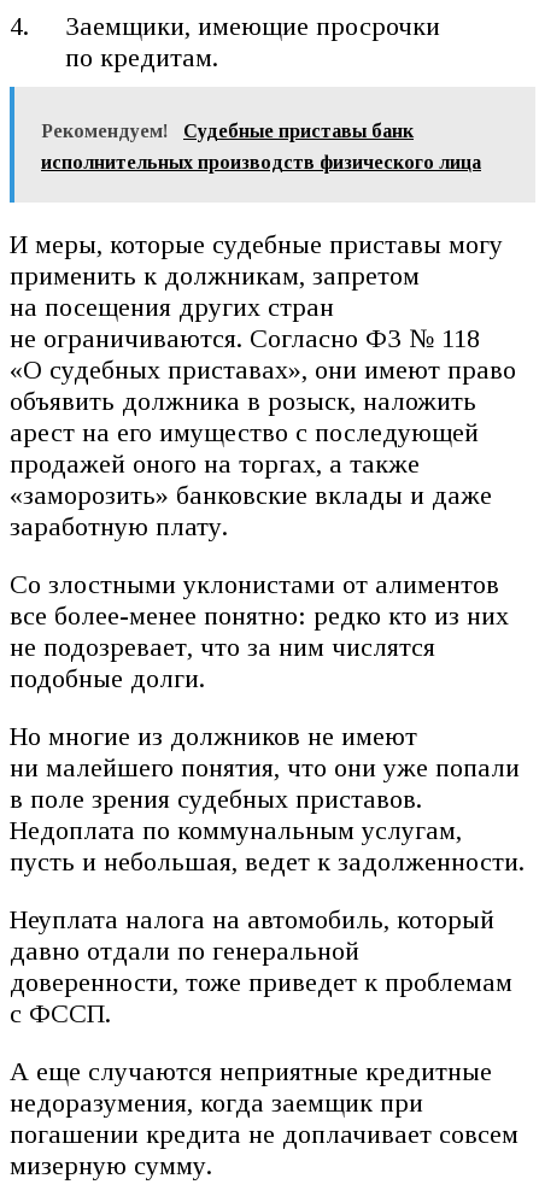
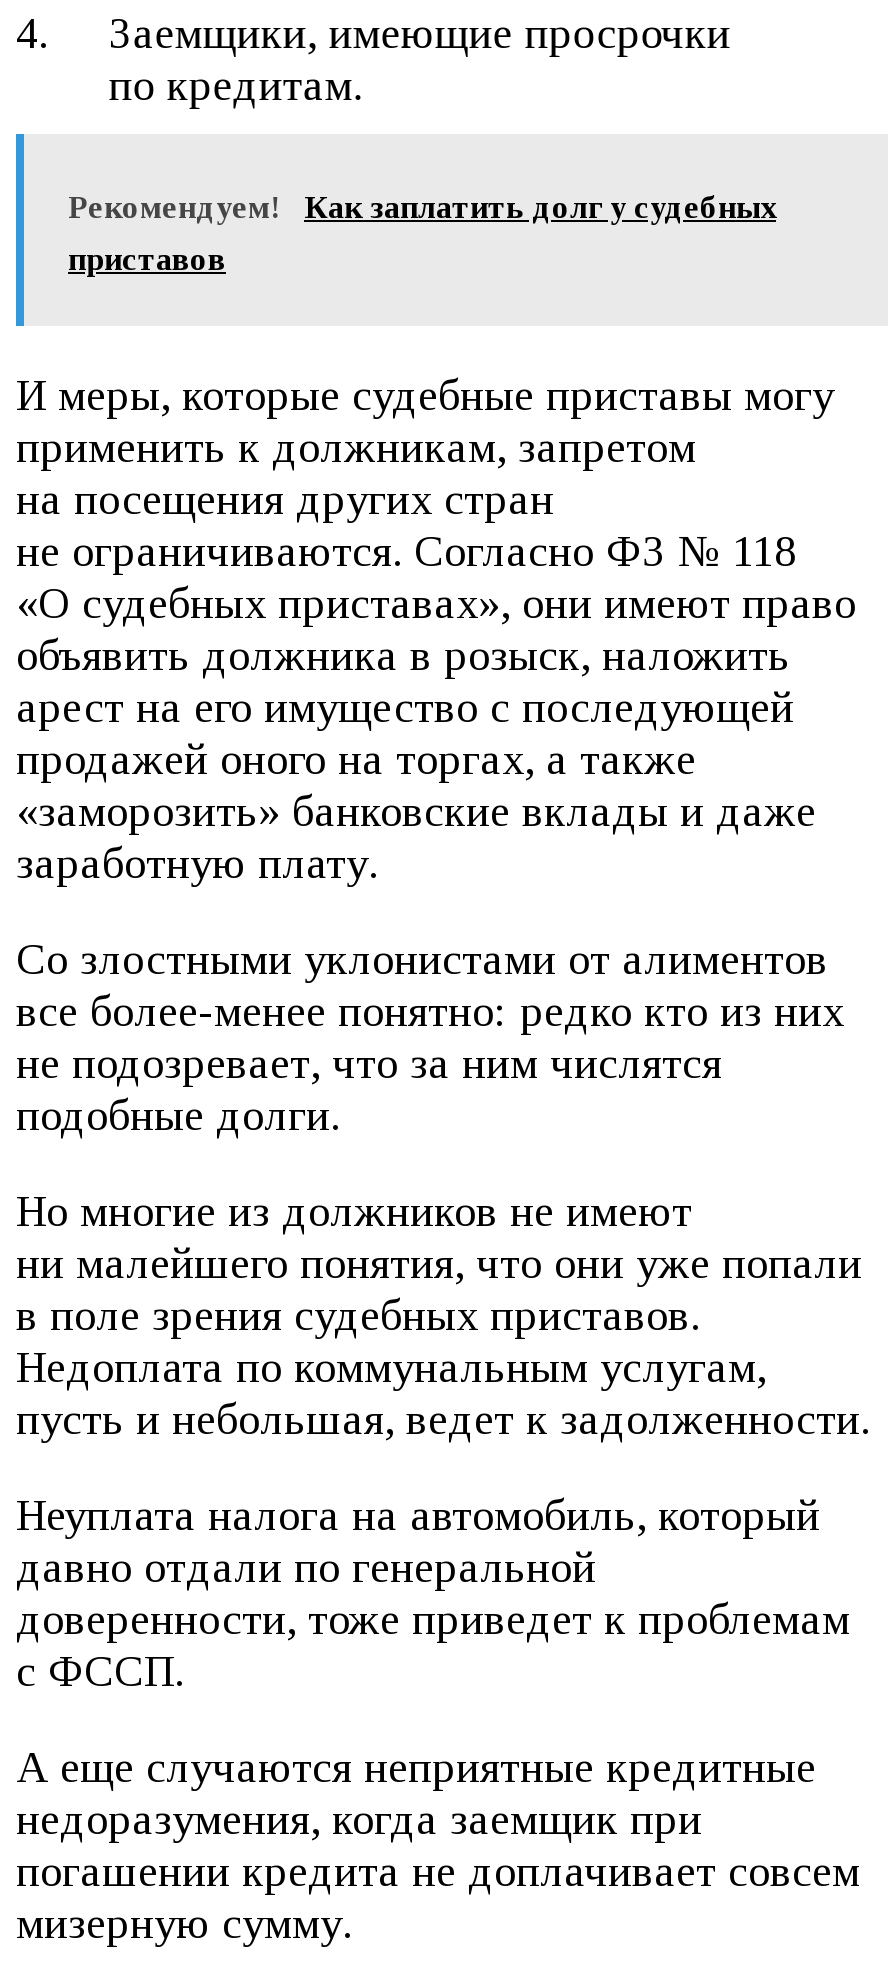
[183,121,414,141] Судебные приставы банк -> [304,190,776,224] Как заплатить долг у судебных
[41,152,481,172] исполнительных производств физического лица -> [68,242,226,276] приставов

